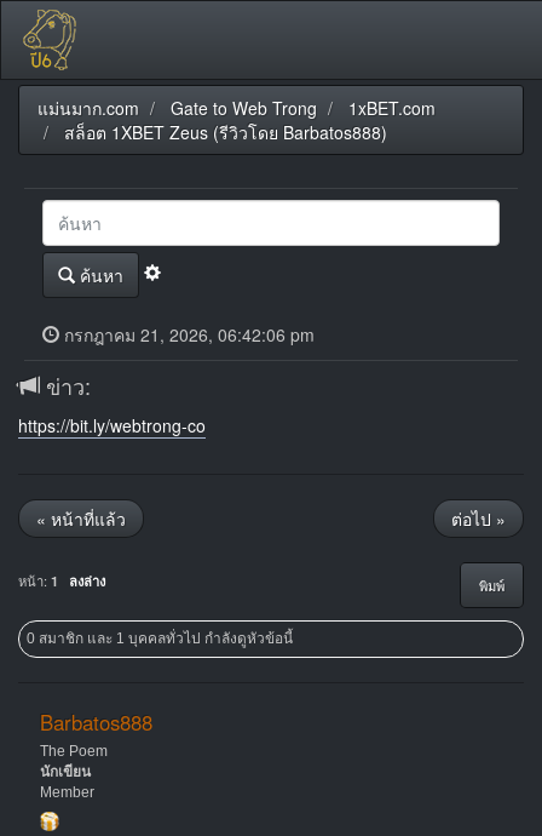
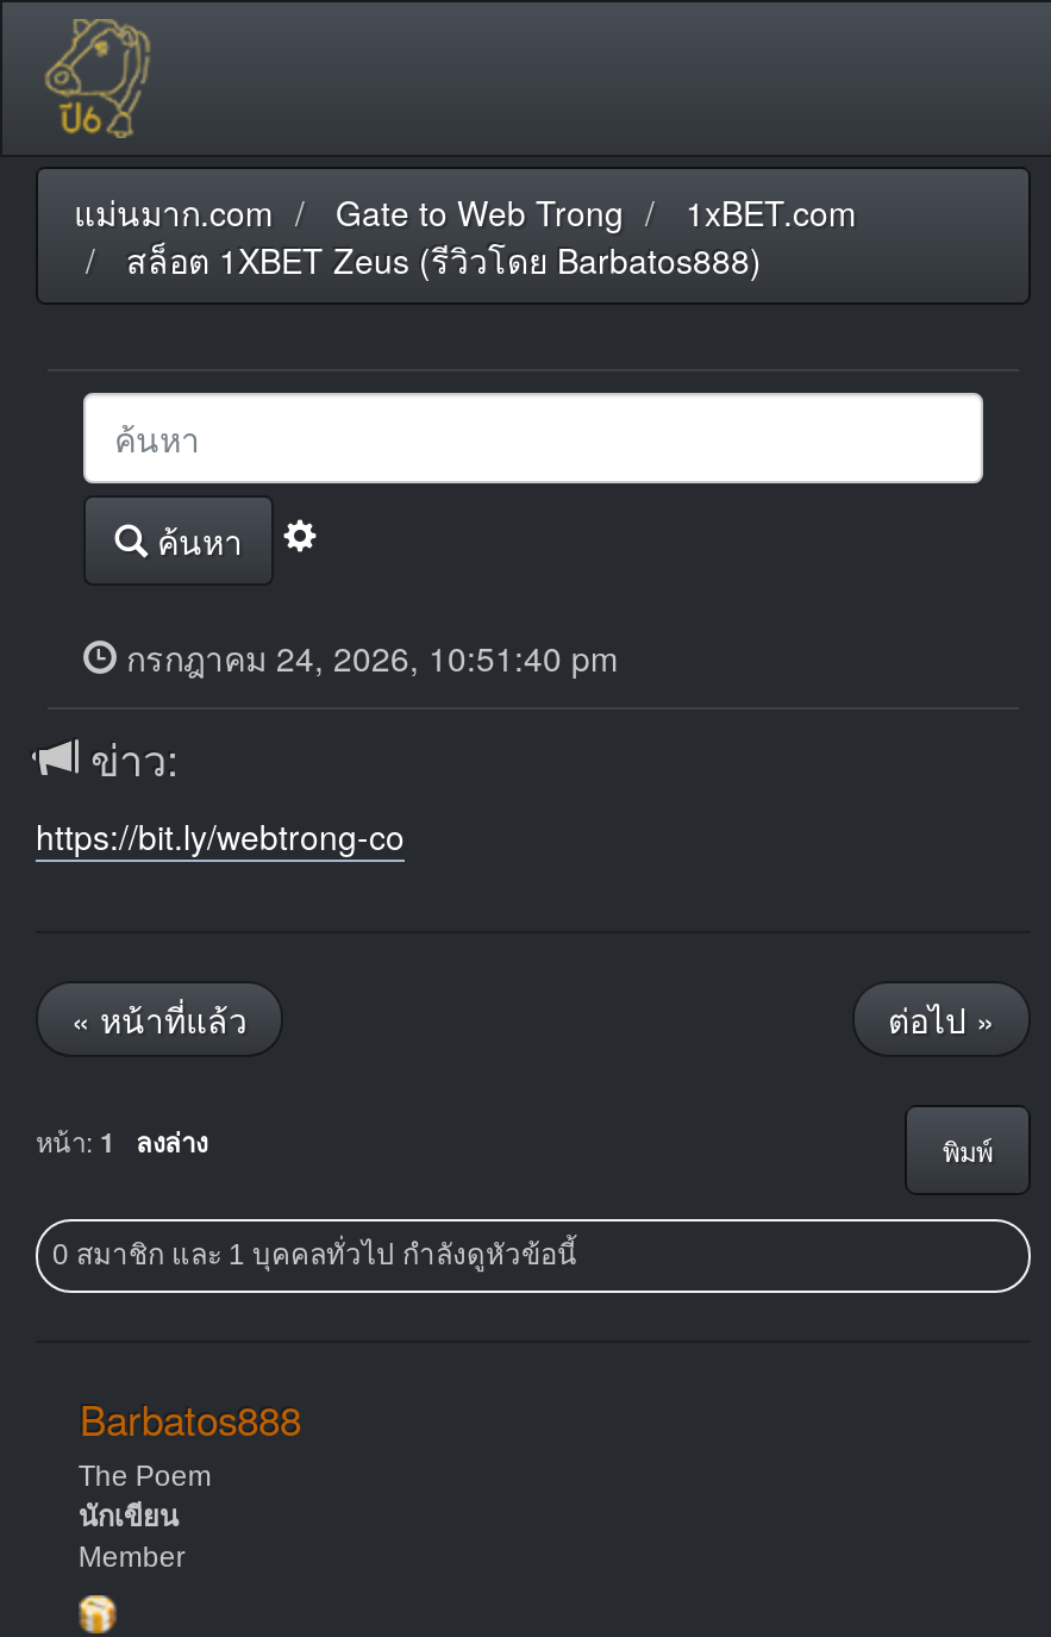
[59,322,315,347] กรกฎาคม 21, 2026, 06:42:06 pm -> [117,633,619,681] กรกฎาคม 24, 2026, 10:51:40 pm

